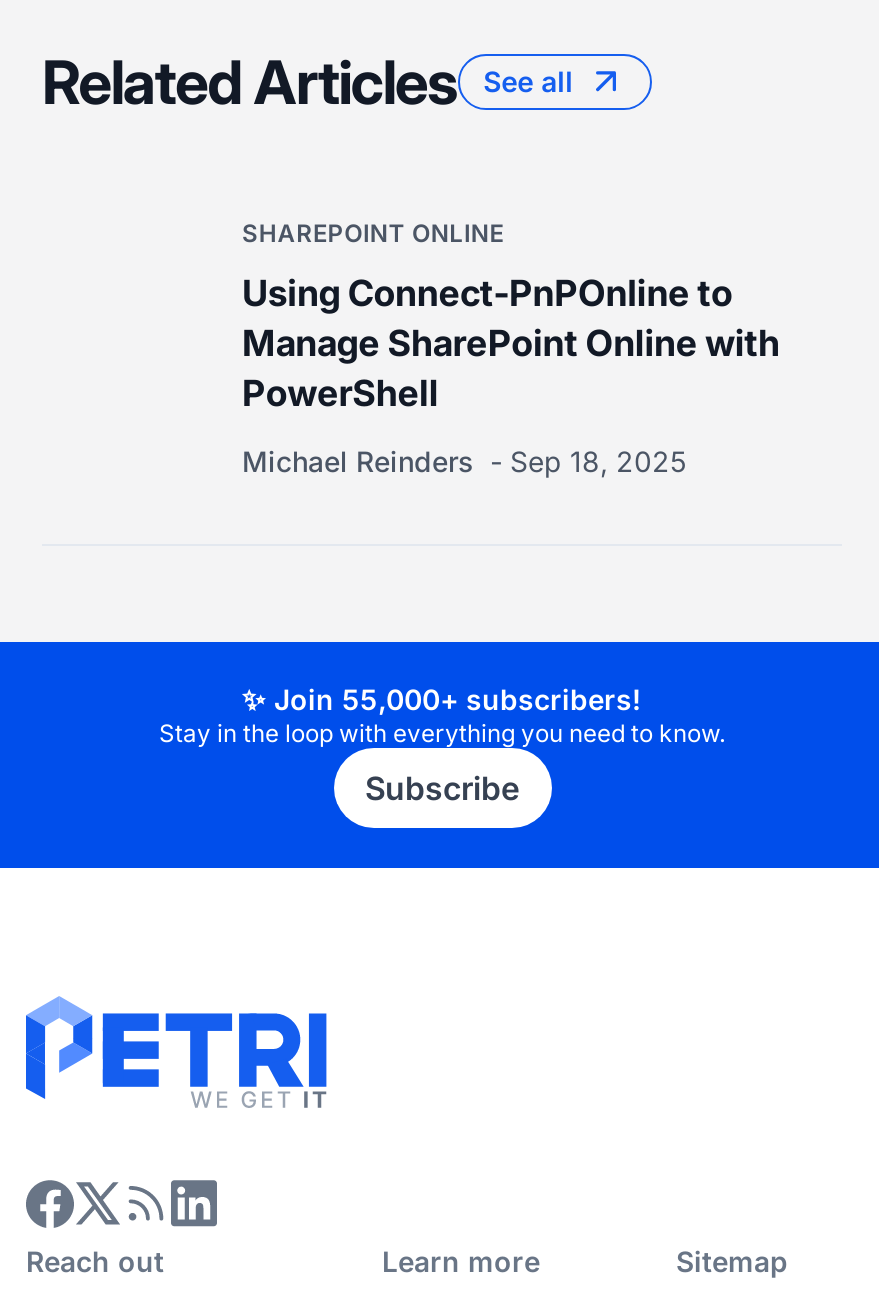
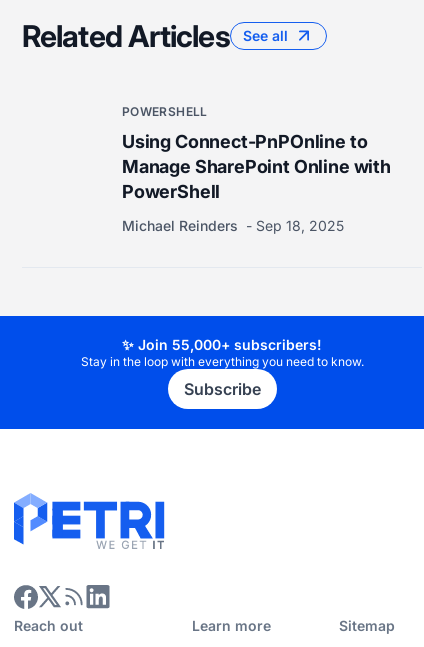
[242,218,504,248] SHAREPOINT ONLINE -> [122,104,208,119] POWERSHELL

